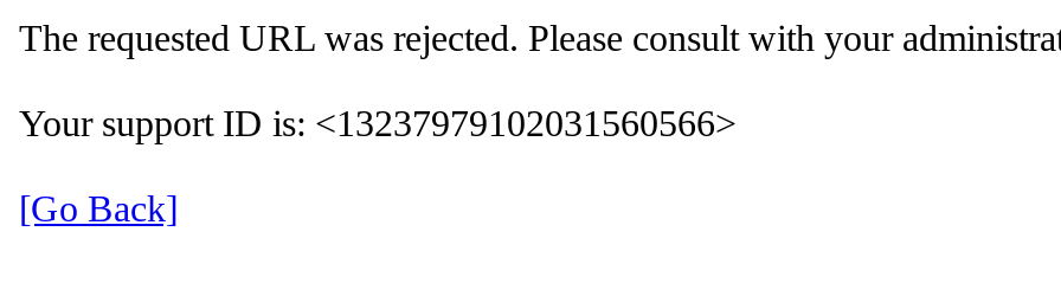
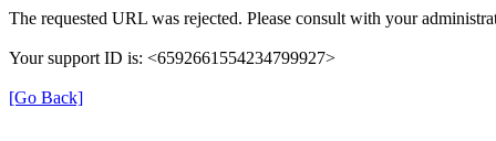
[19,103,737,143] Your support ID is: <13237979102031560566> -> [9,48,335,67] Your support ID is: <6592661554234799927>

